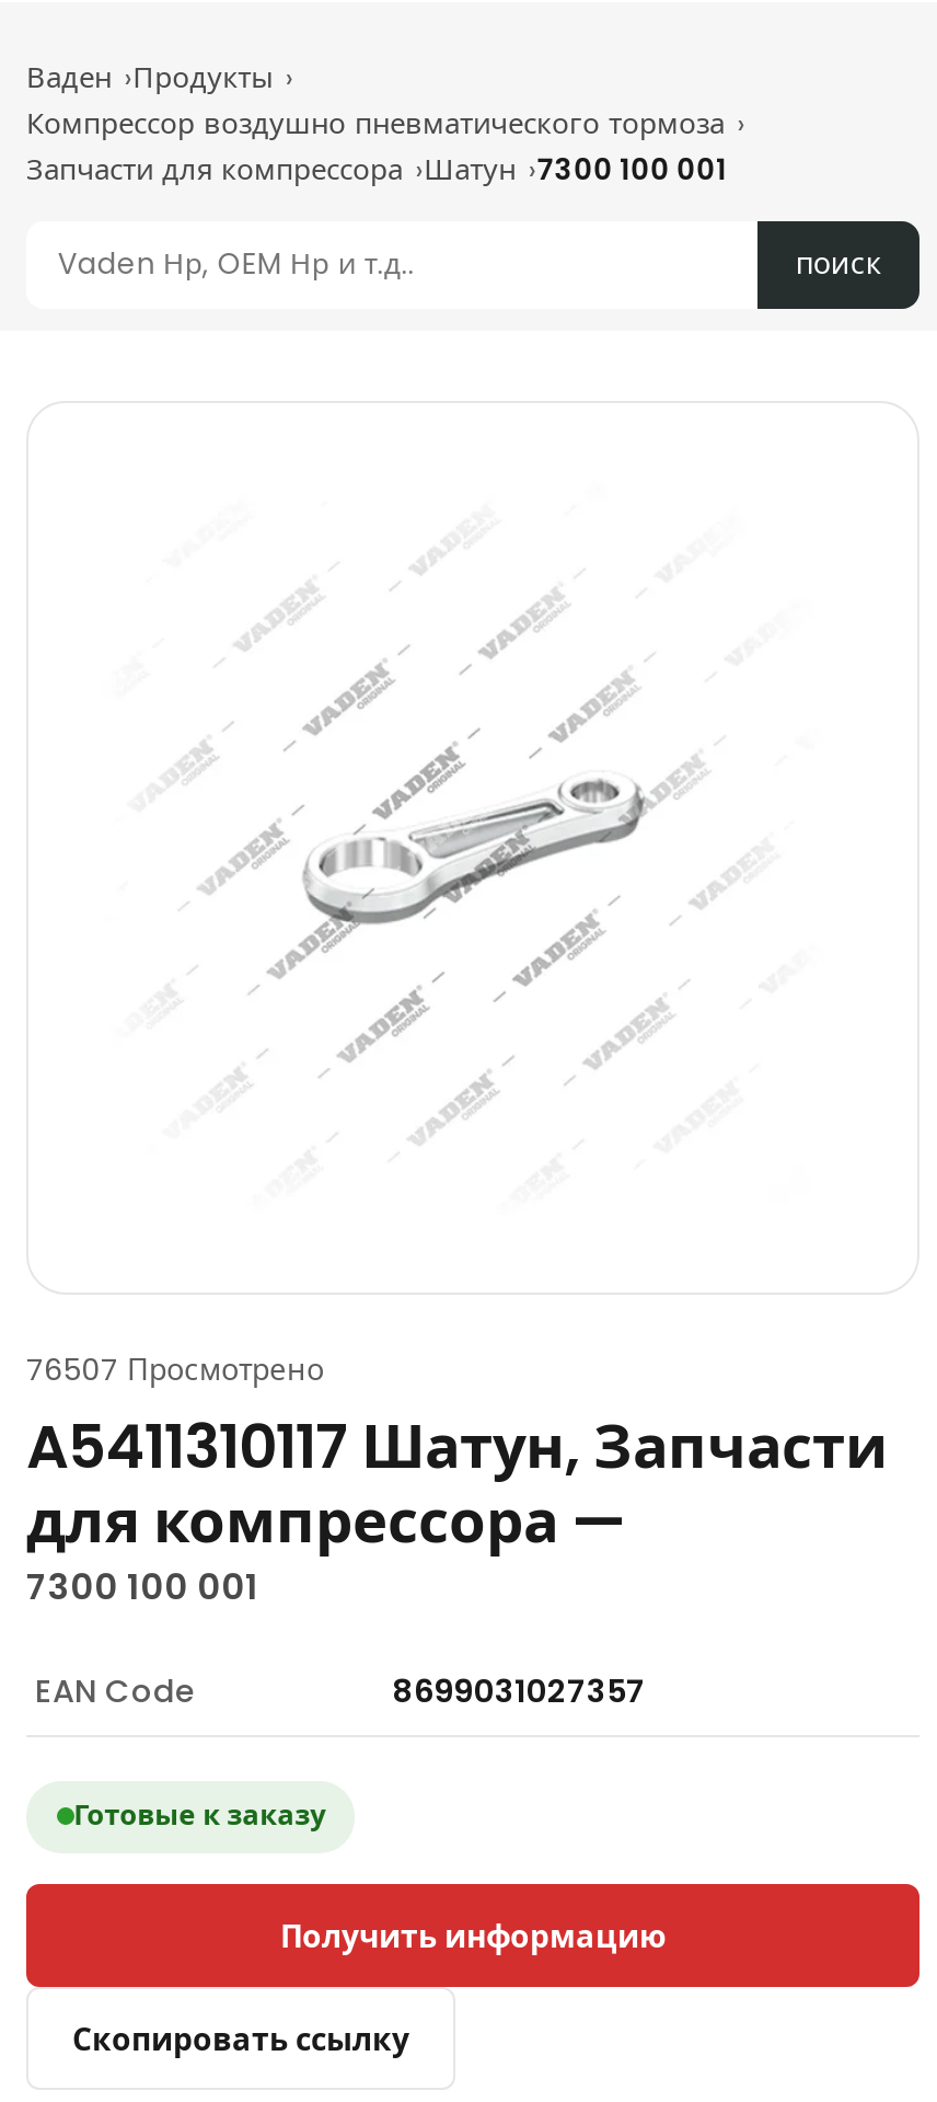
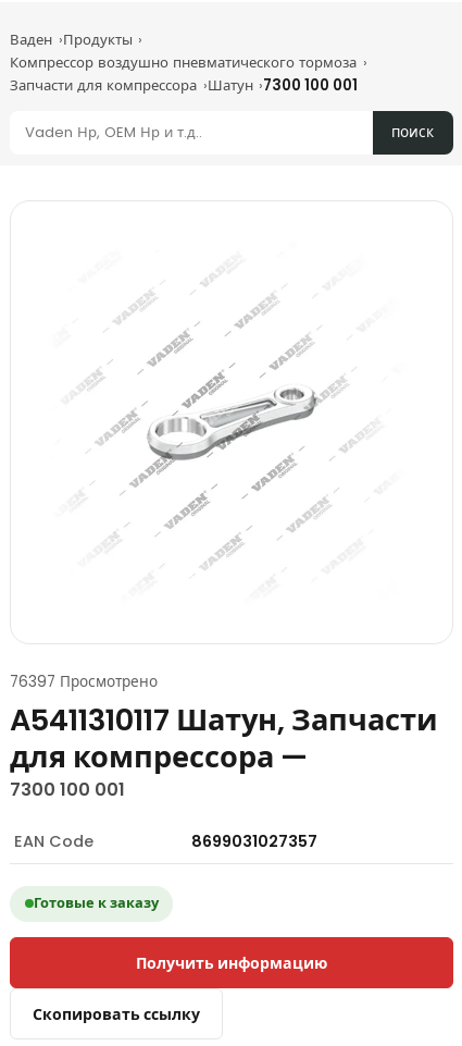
[26,1349,324,1391] 76507 Просмотрено -> [10,671,158,692] 76397 Просмотрено

